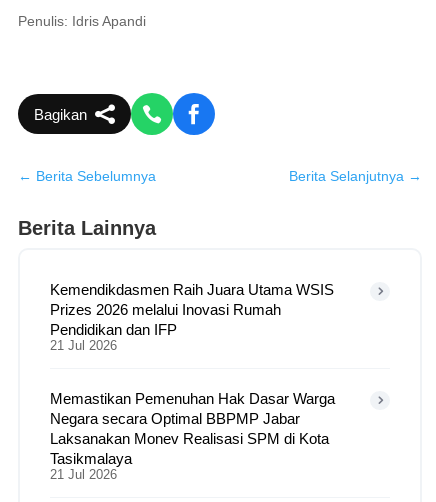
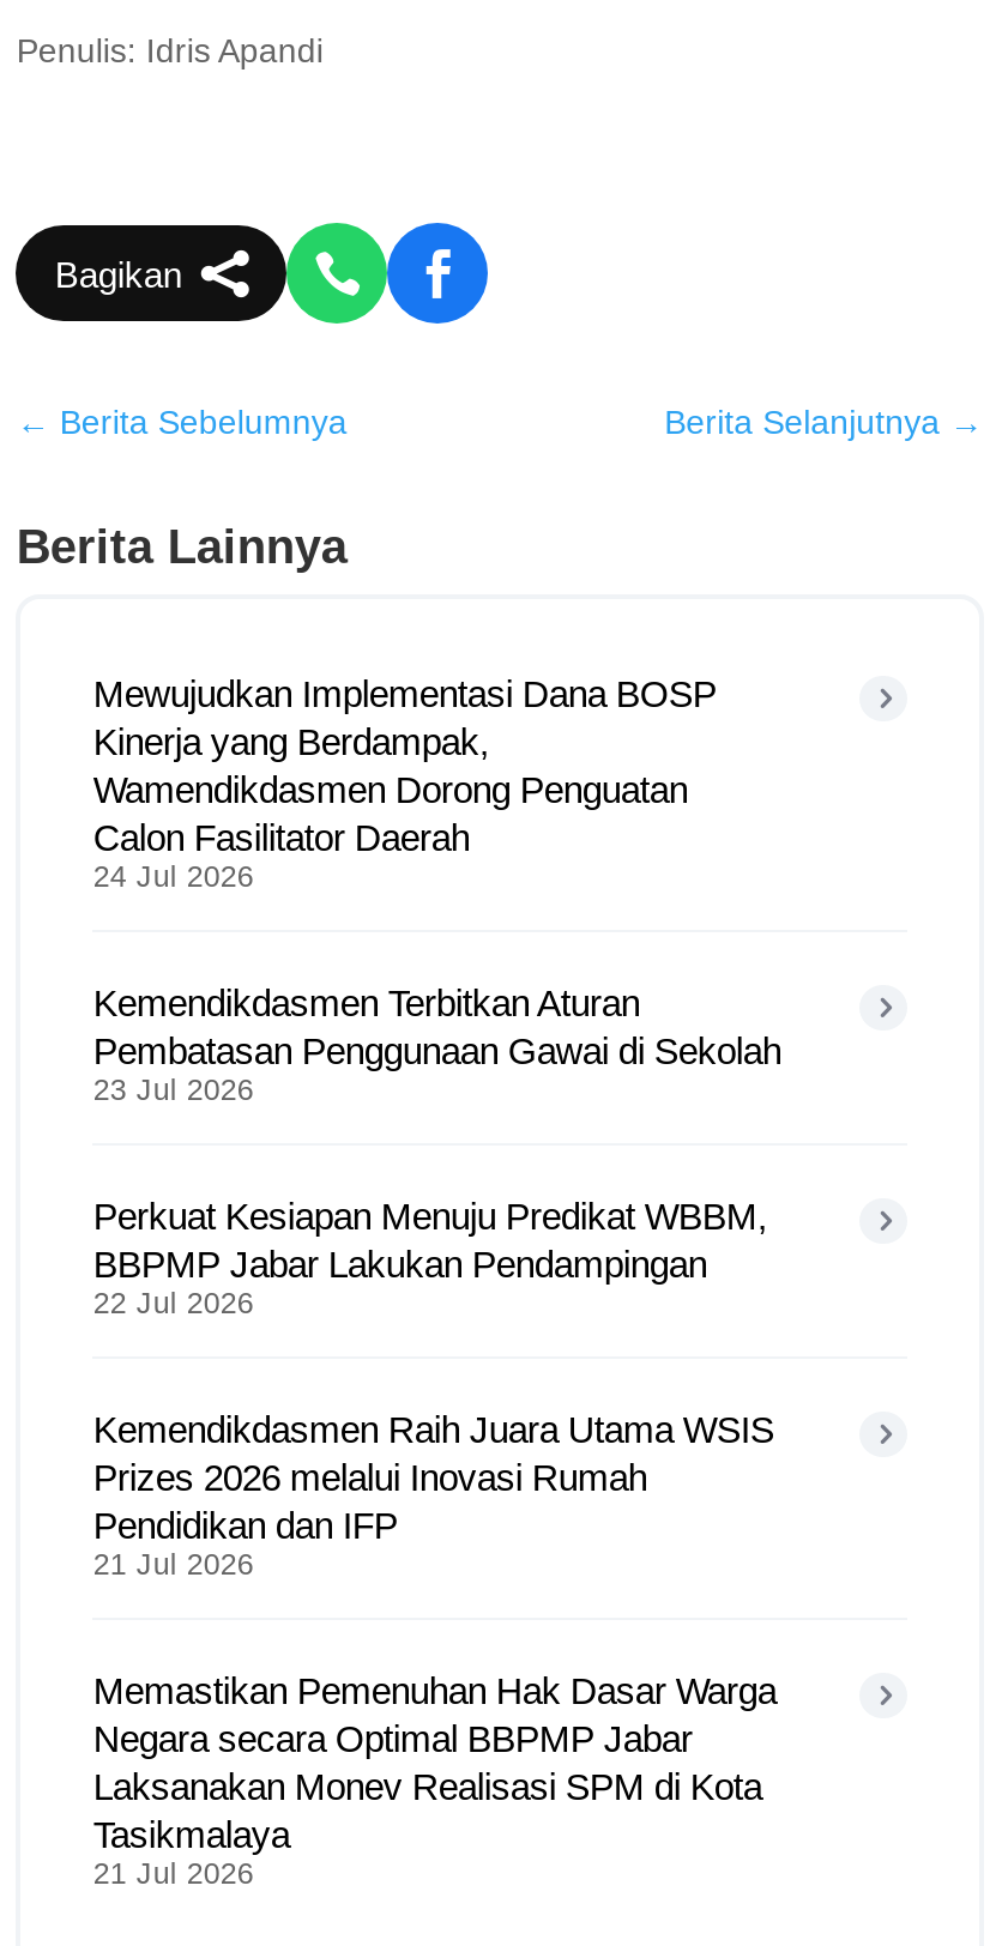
none -> [93,674,781,1321] Mewujudkan Implementasi Dana BOSP | Kinerja yang Berdampak, | Wamendikdasmen Dorong Penguatan | Calon Fasilitator Daerah | 24 Jul 2026 | Kemendikdasmen Terbitkan Aturan | Pembatasan Penggunaan Gawai di Sekolah | 23 Jul 2026 | Perkuat Kesiapan Menuju Predikat WBBM, | BBPMP Jabar Lakukan Pendampingan | 22 Jul 2026

